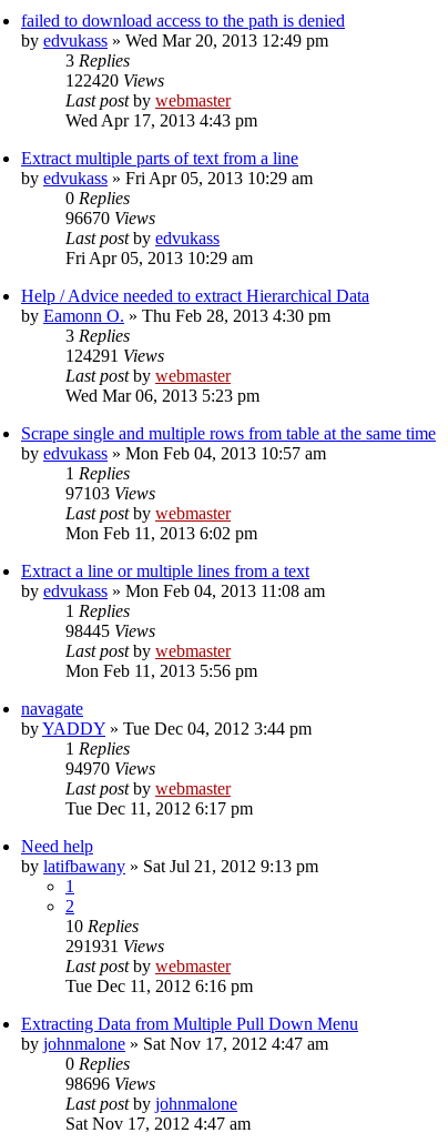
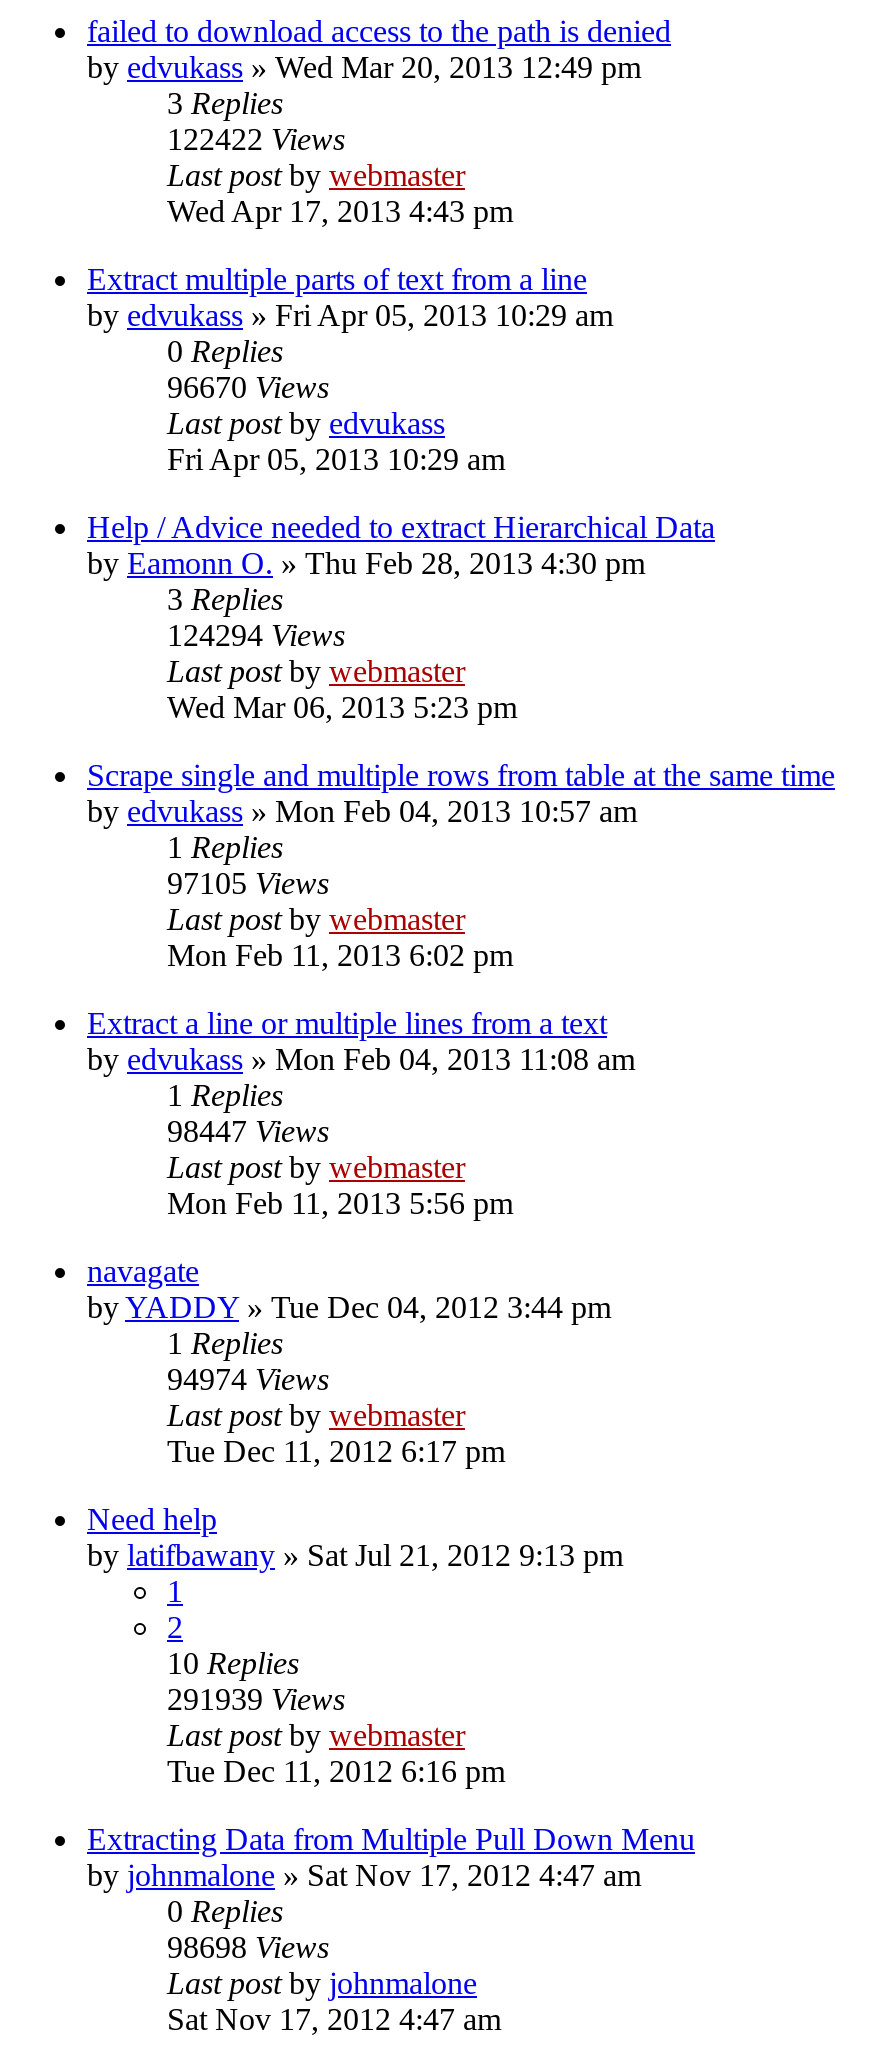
[65,71,164,90] 122420 Views -> [167,122,345,156] 122422 Views
[65,346,164,365] 124291 Views -> [167,618,345,652] 124294 Views
[65,484,155,503] 97103 Views -> [167,866,329,900] 97105 Views
[65,621,155,640] 98445 Views -> [167,1114,329,1148] 98447 Views
[65,759,155,778] 94970 Views -> [167,1362,329,1396] 94974 Views
[65,936,164,955] 291931 Views -> [167,1682,345,1716] 291939 Views
[65,1074,155,1093] 98696 Views -> [167,1930,329,1964] 98698 Views

